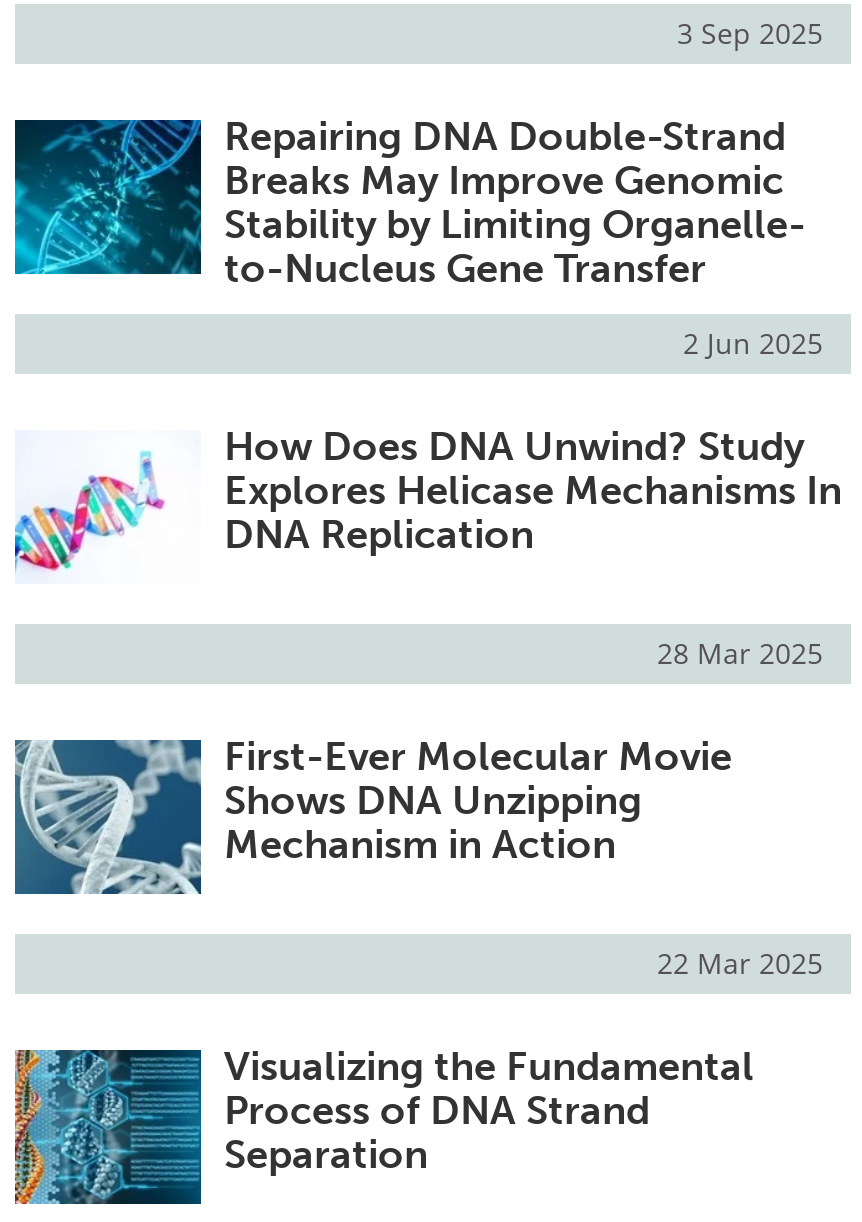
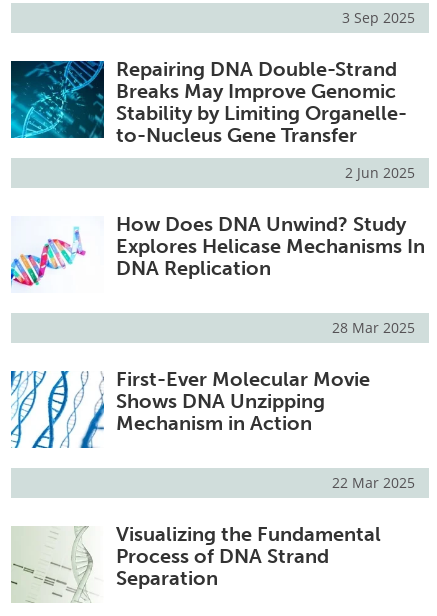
[13,738,203,896] [image] -> [10,371,105,449] [image]
[13,1048,203,1206] [image] -> [12,526,104,603] [image]

